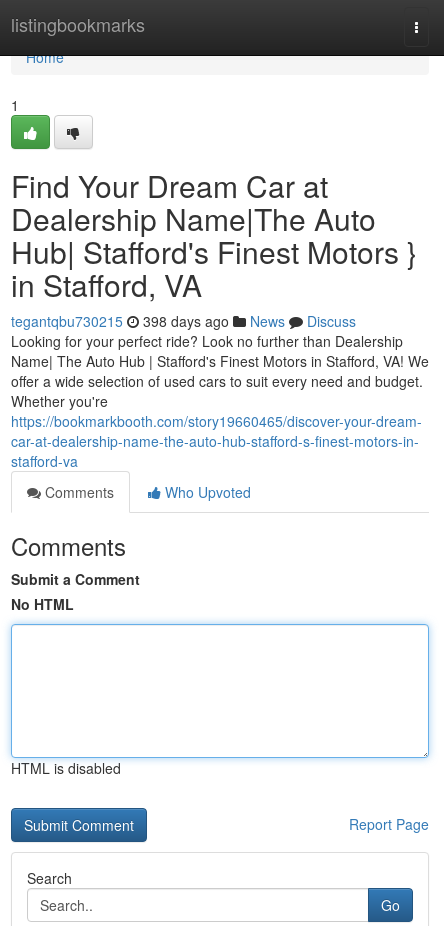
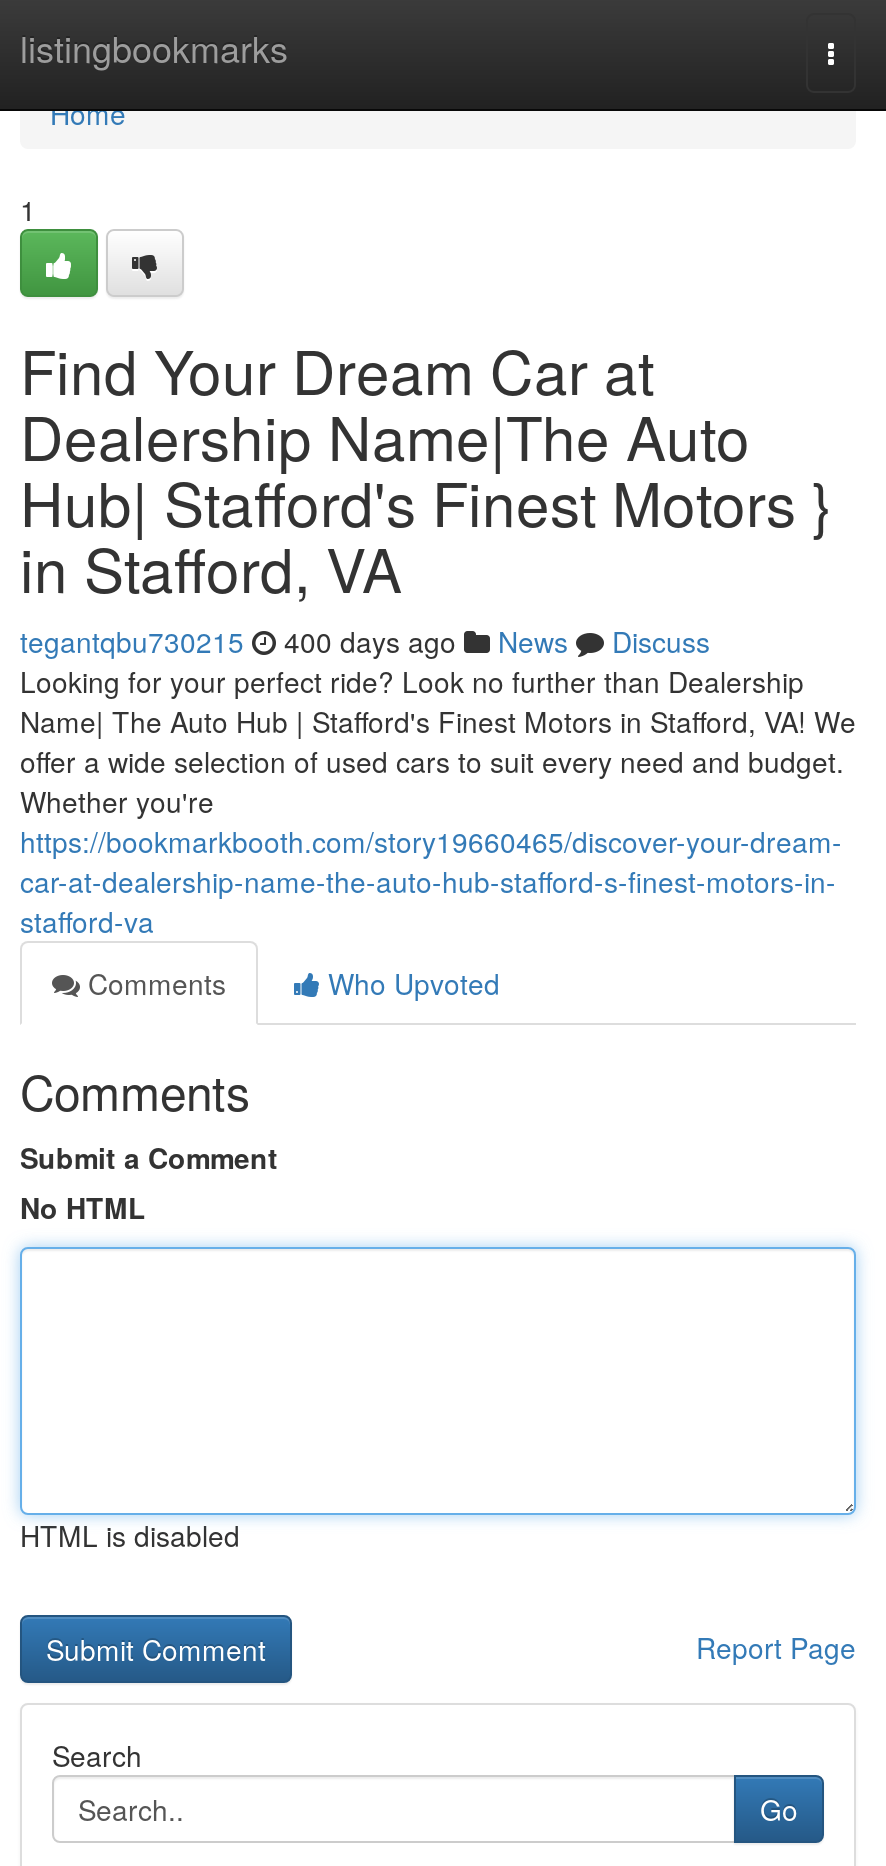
[11,311,356,331] tegantqbu730215 398 days ago News Discuss -> [20,621,710,661] tegantqbu730215 400 days ago News Discuss

